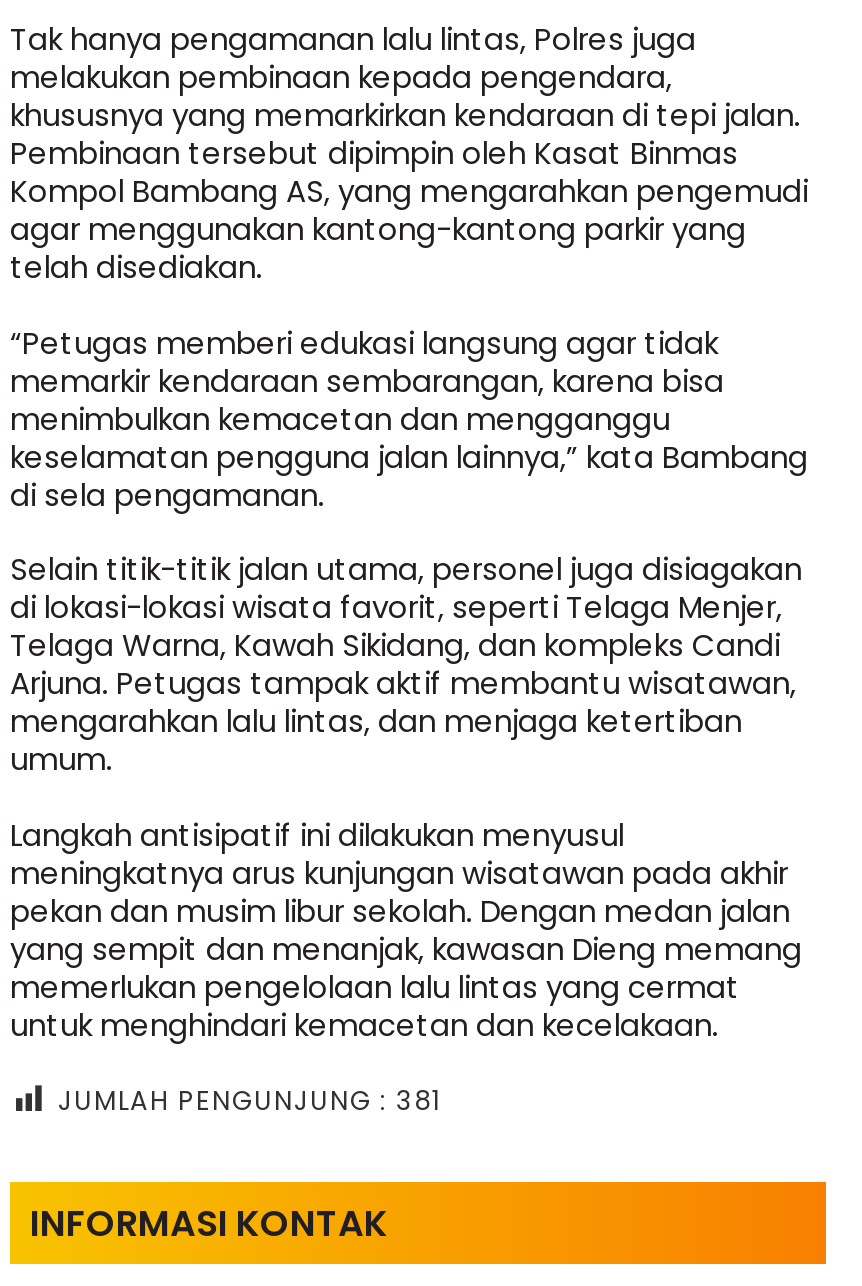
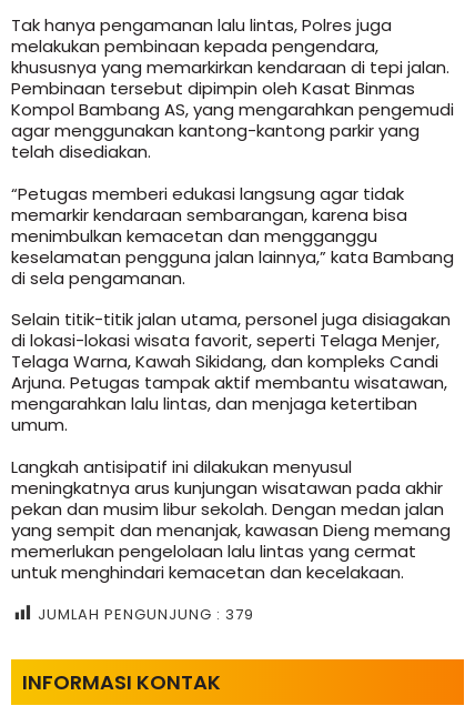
[58,1082,442,1120] JUMLAH PENGUNJUNG : 381 -> [38,604,254,625] JUMLAH PENGUNJUNG : 379

